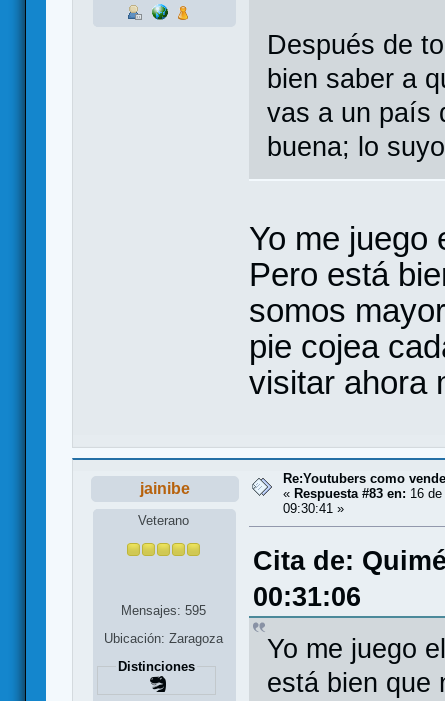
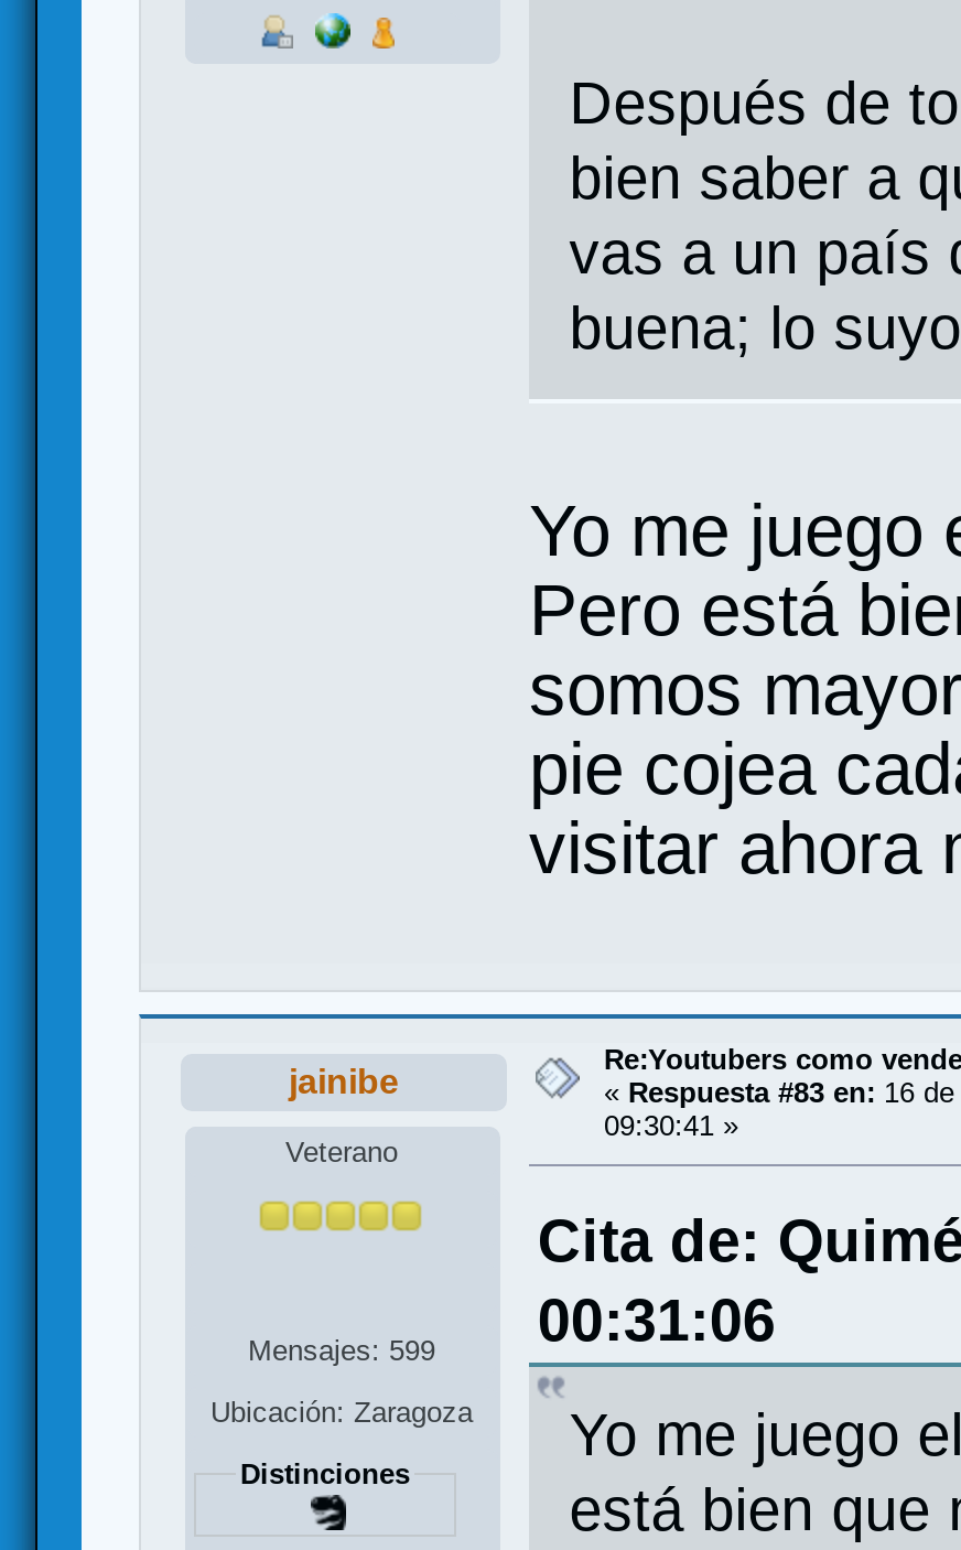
[121,603,206,618] Mensajes: 595 -> [248,1333,435,1366] Mensajes: 599

